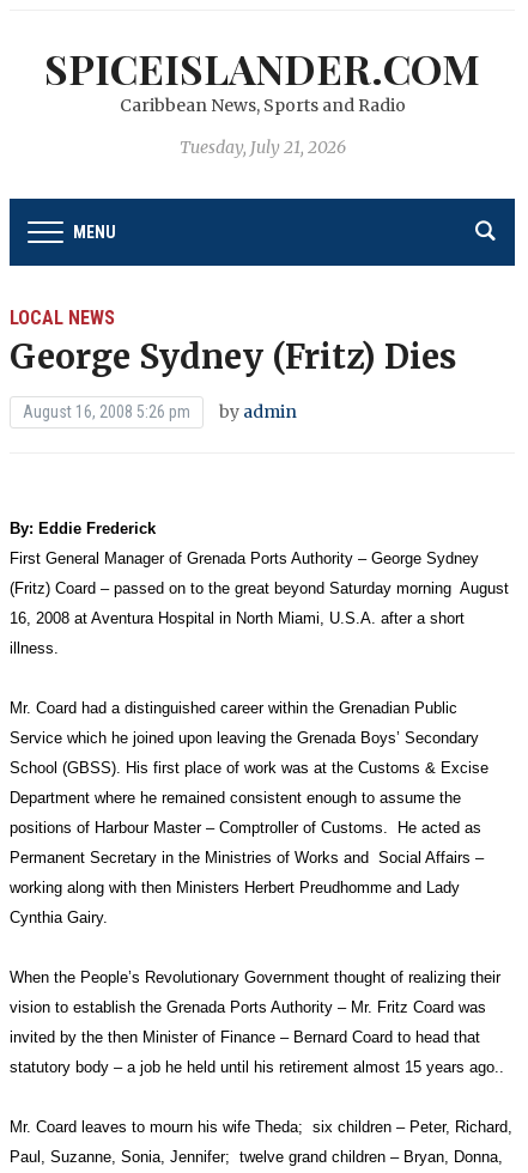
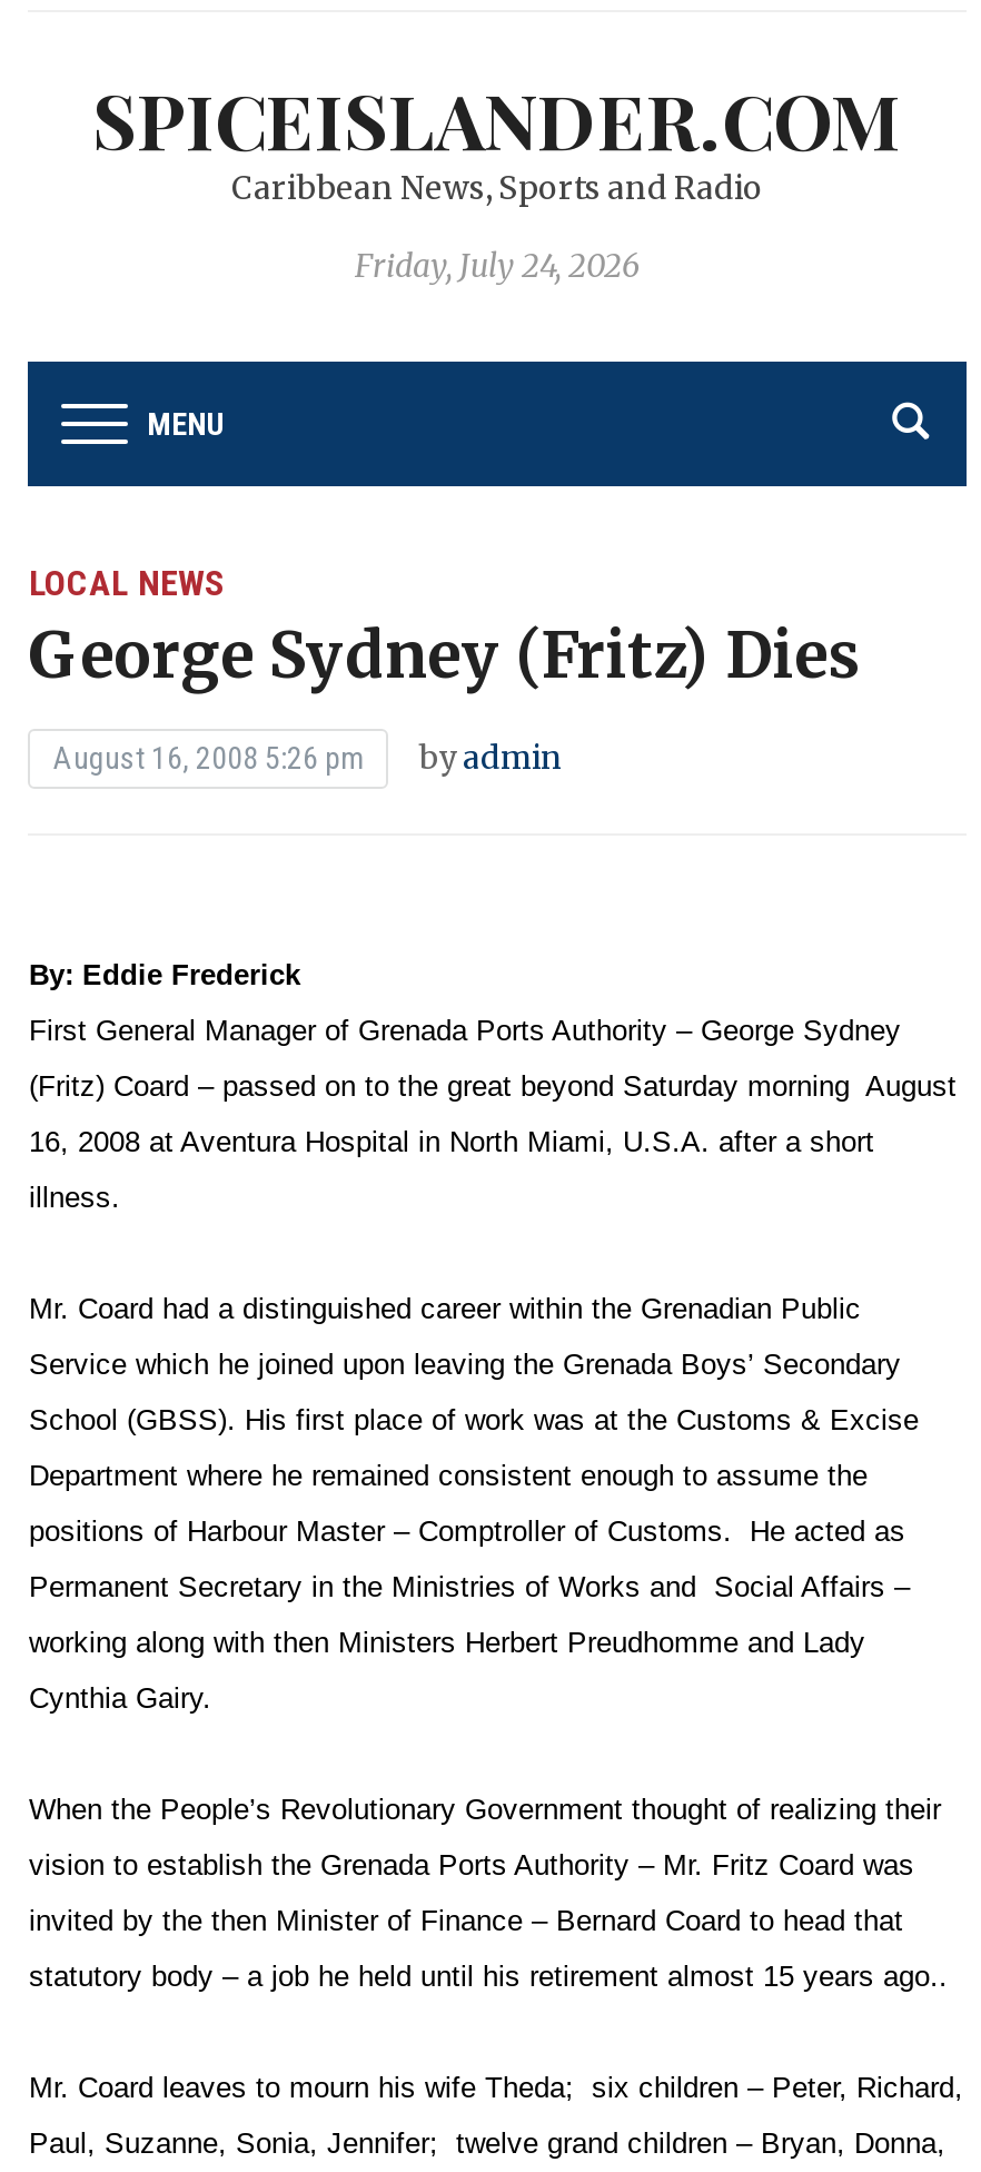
[179,136,345,158] Tuesday, July 21, 2026 -> [355,246,640,286] Friday, July 24, 2026

